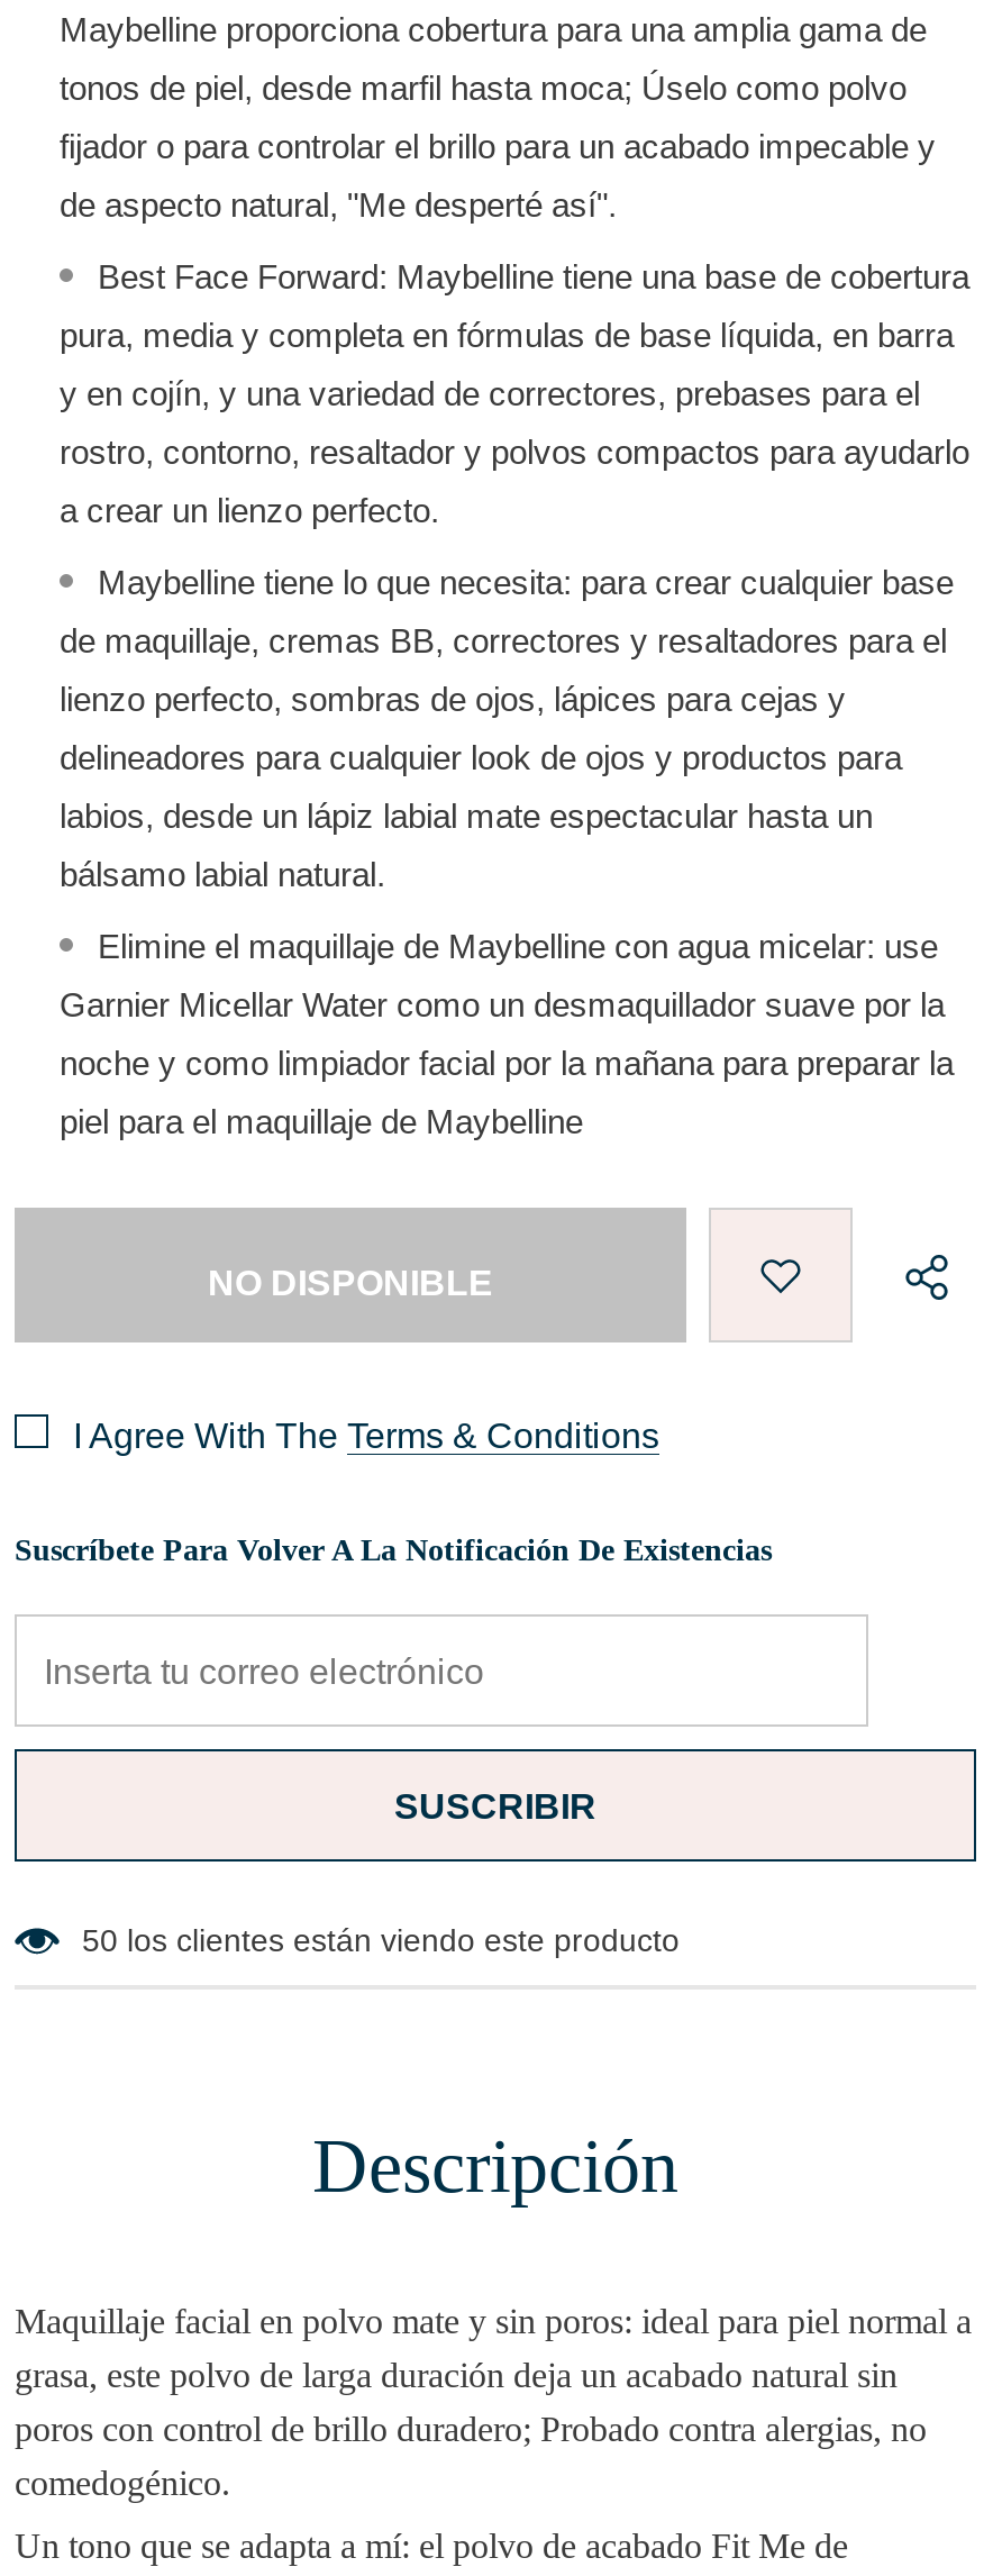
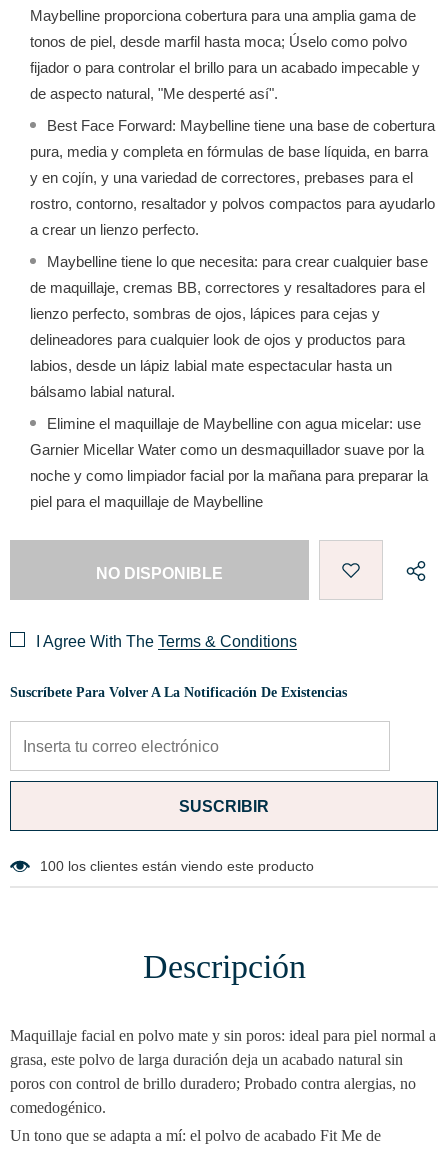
[82,1922,680,1958] 50 los clientes están viendo este producto -> [40,858,314,874] 100 los clientes están viendo este producto

